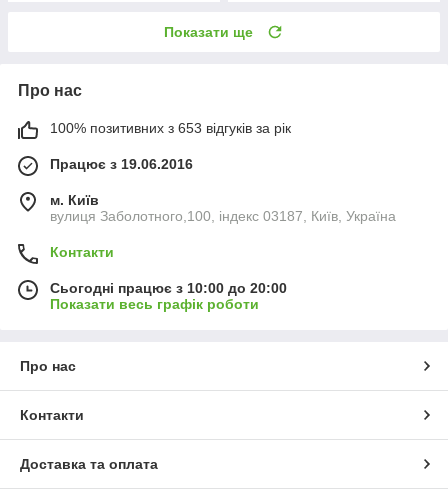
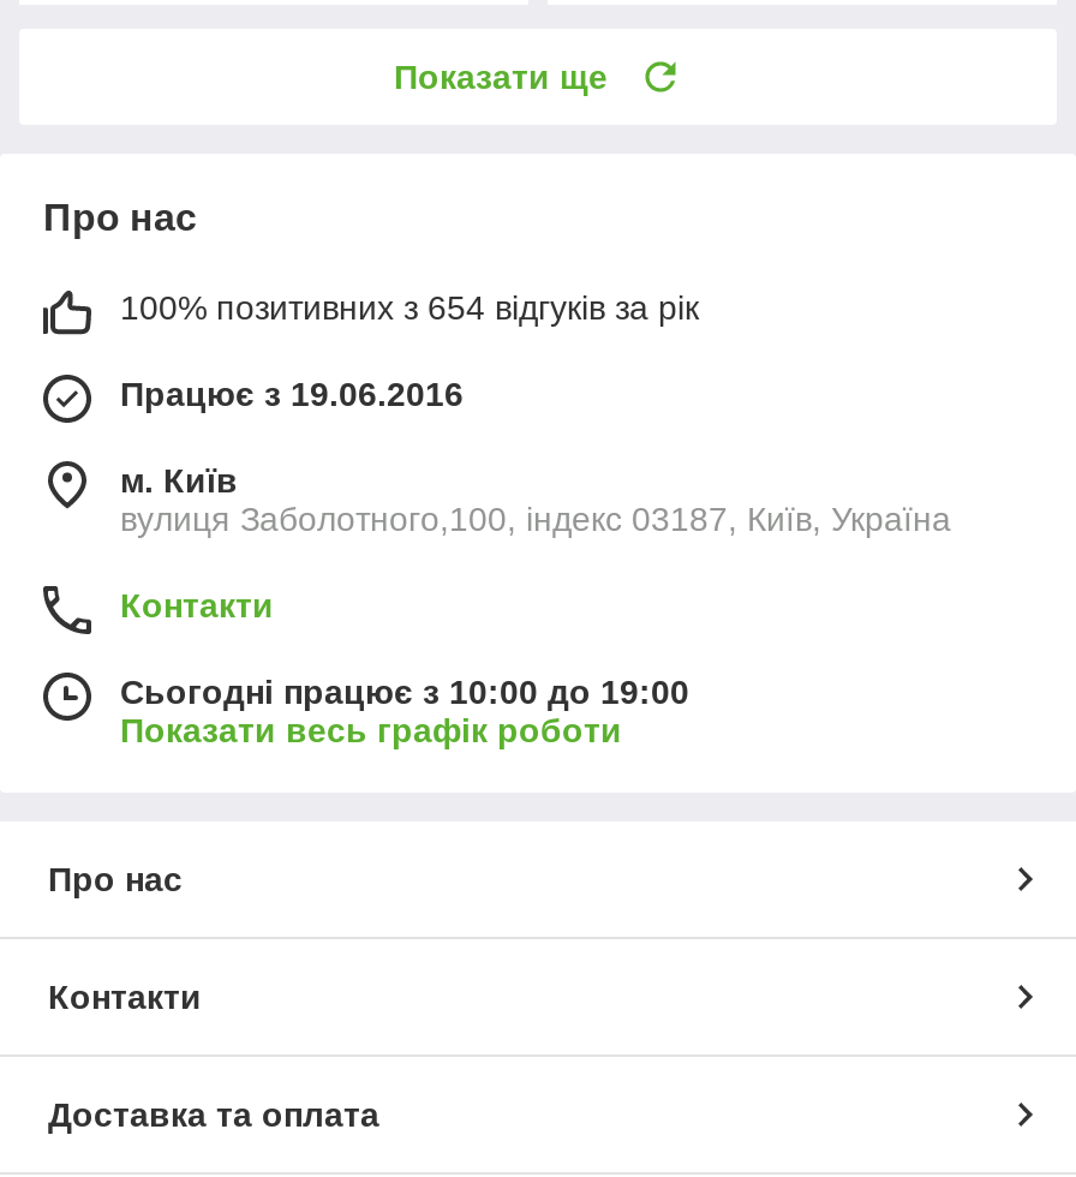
[50,120,291,136] 100% позитивних з 653 відгуків за рік -> [120,288,699,326] 100% позитивних з 654 відгуків за рік
[50,280,287,296] Сьогодні працює з 10:00 до 20:00 -> [120,672,689,711] Сьогодні працює з 10:00 до 19:00

